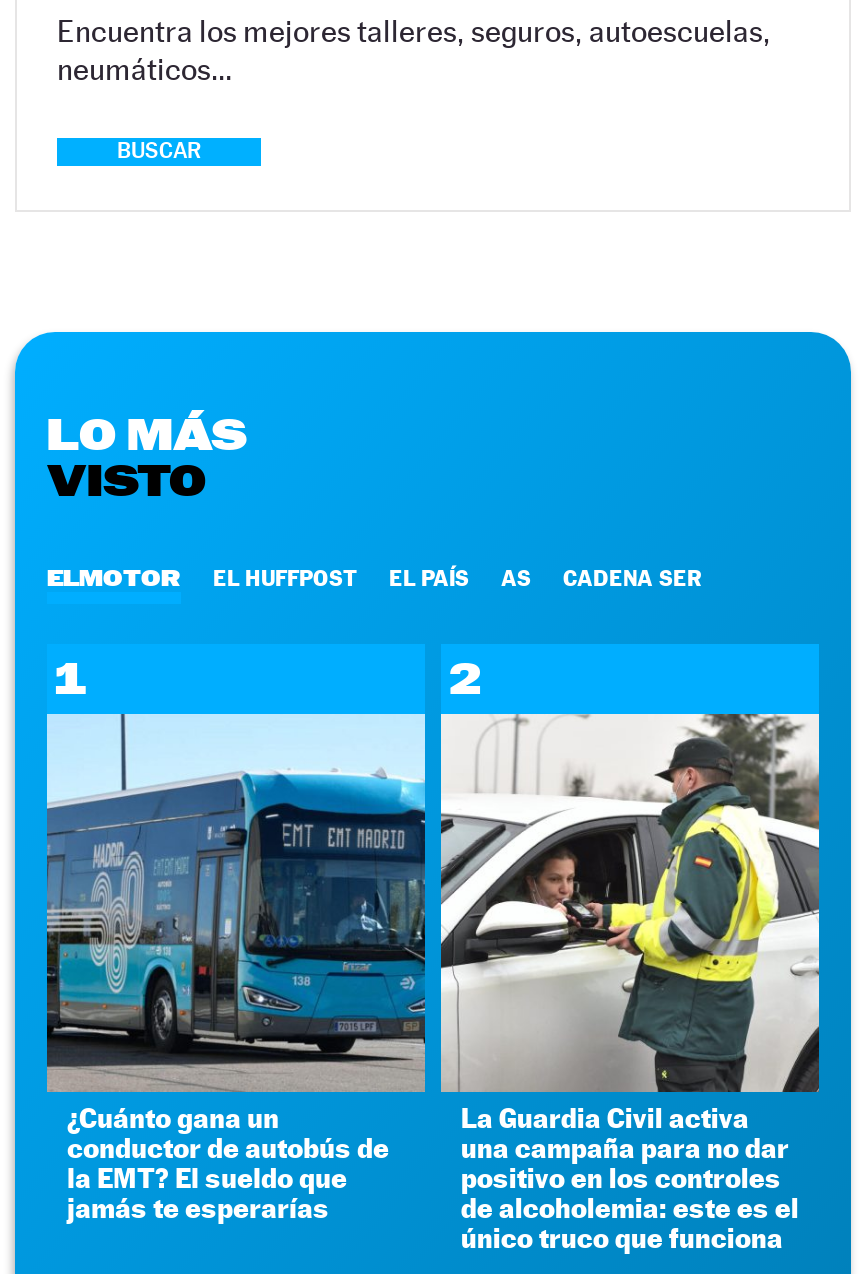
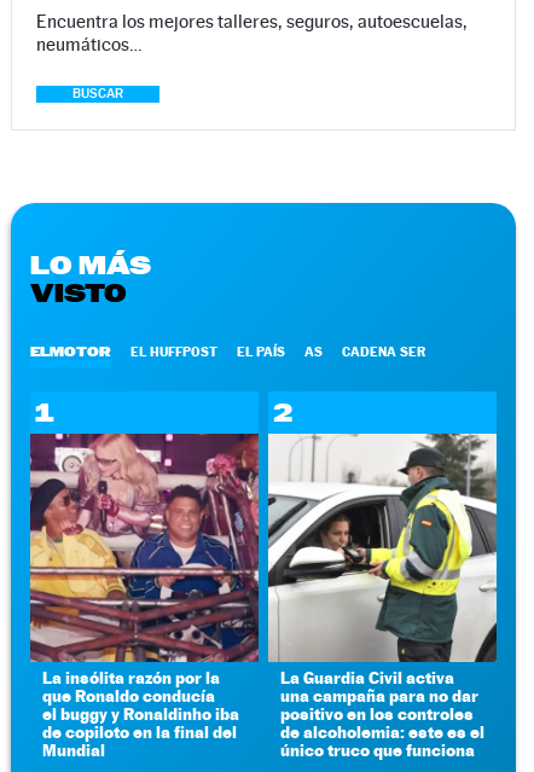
[45,712,427,1224] [image] | ¿Cuánto gana un | conductor de autobús de | la EMT? El sueldo que | jamás te esperarías -> [29,433,260,760] [image] | La insólita razón por la | que Ronaldo conducía | el buggy y Ronaldinho iba | de copiloto en la final del | Mundial

